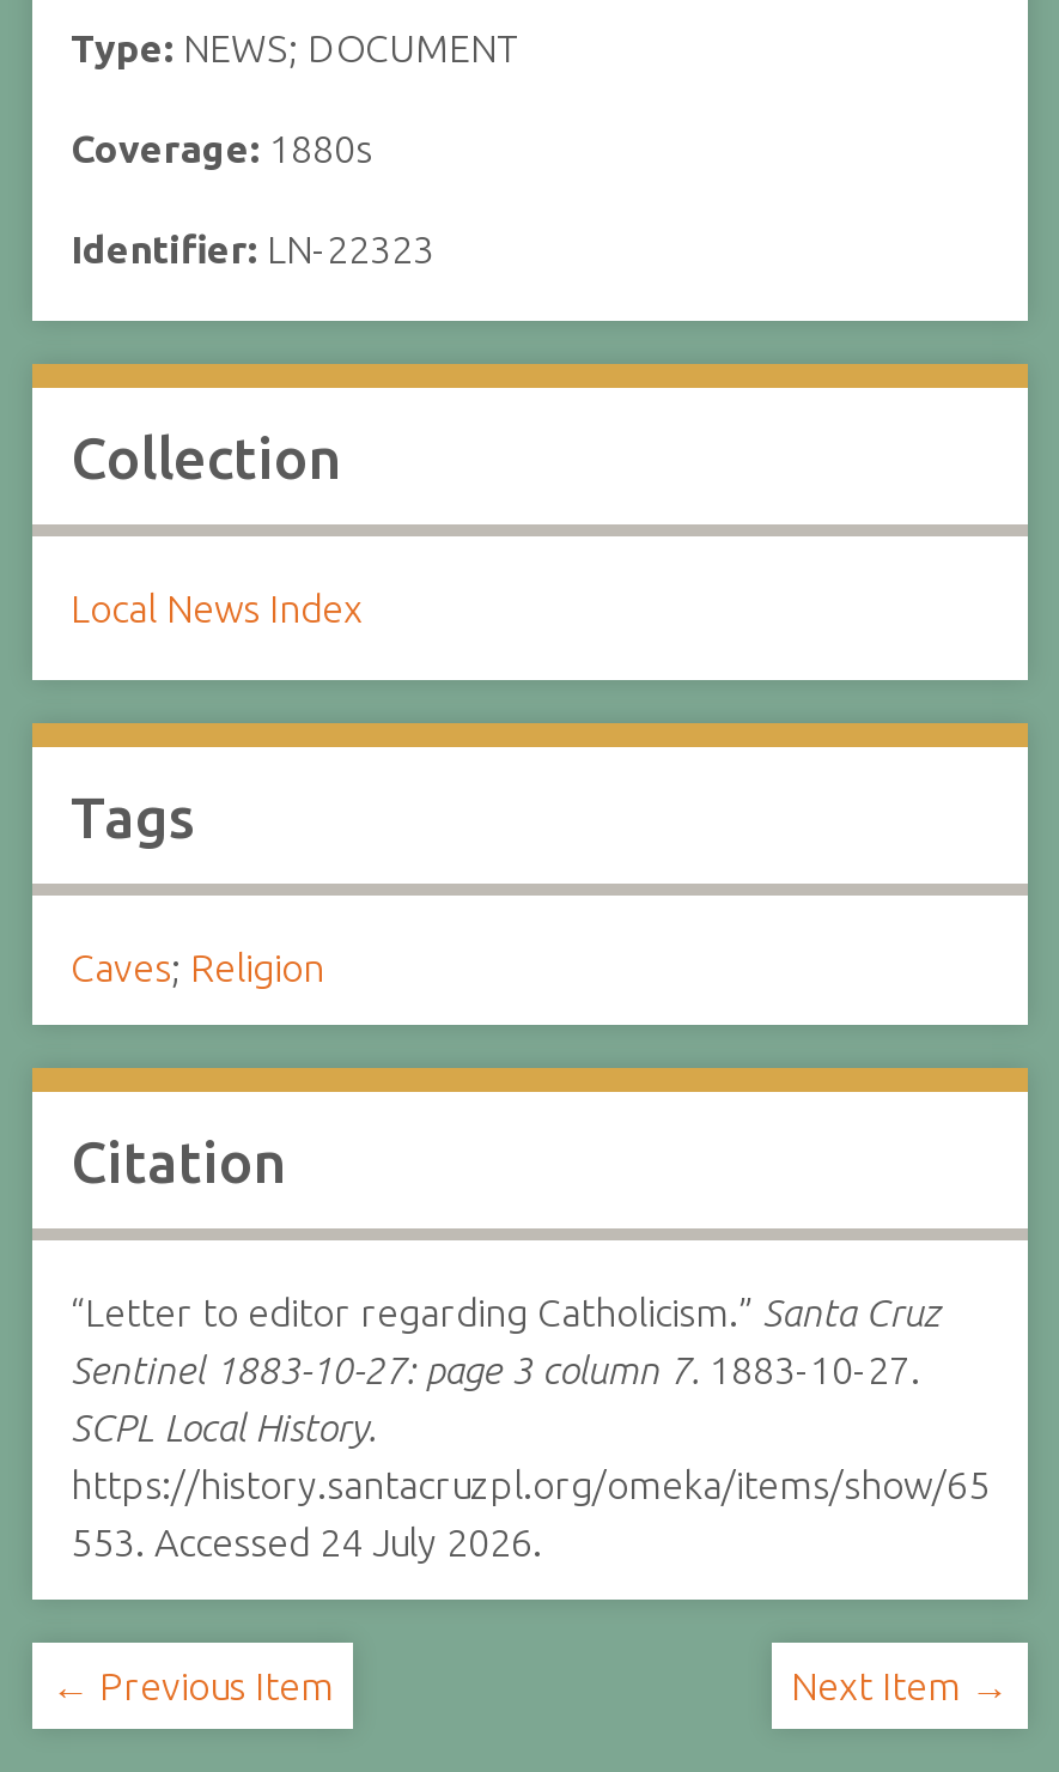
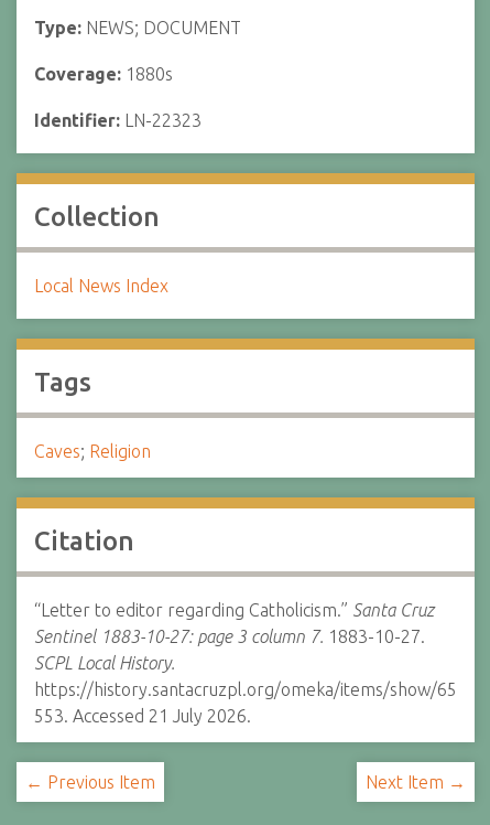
[71,1521,542,1564] 553. Accessed 24 July 2026. -> [34,706,251,726] 553. Accessed 21 July 2026.

